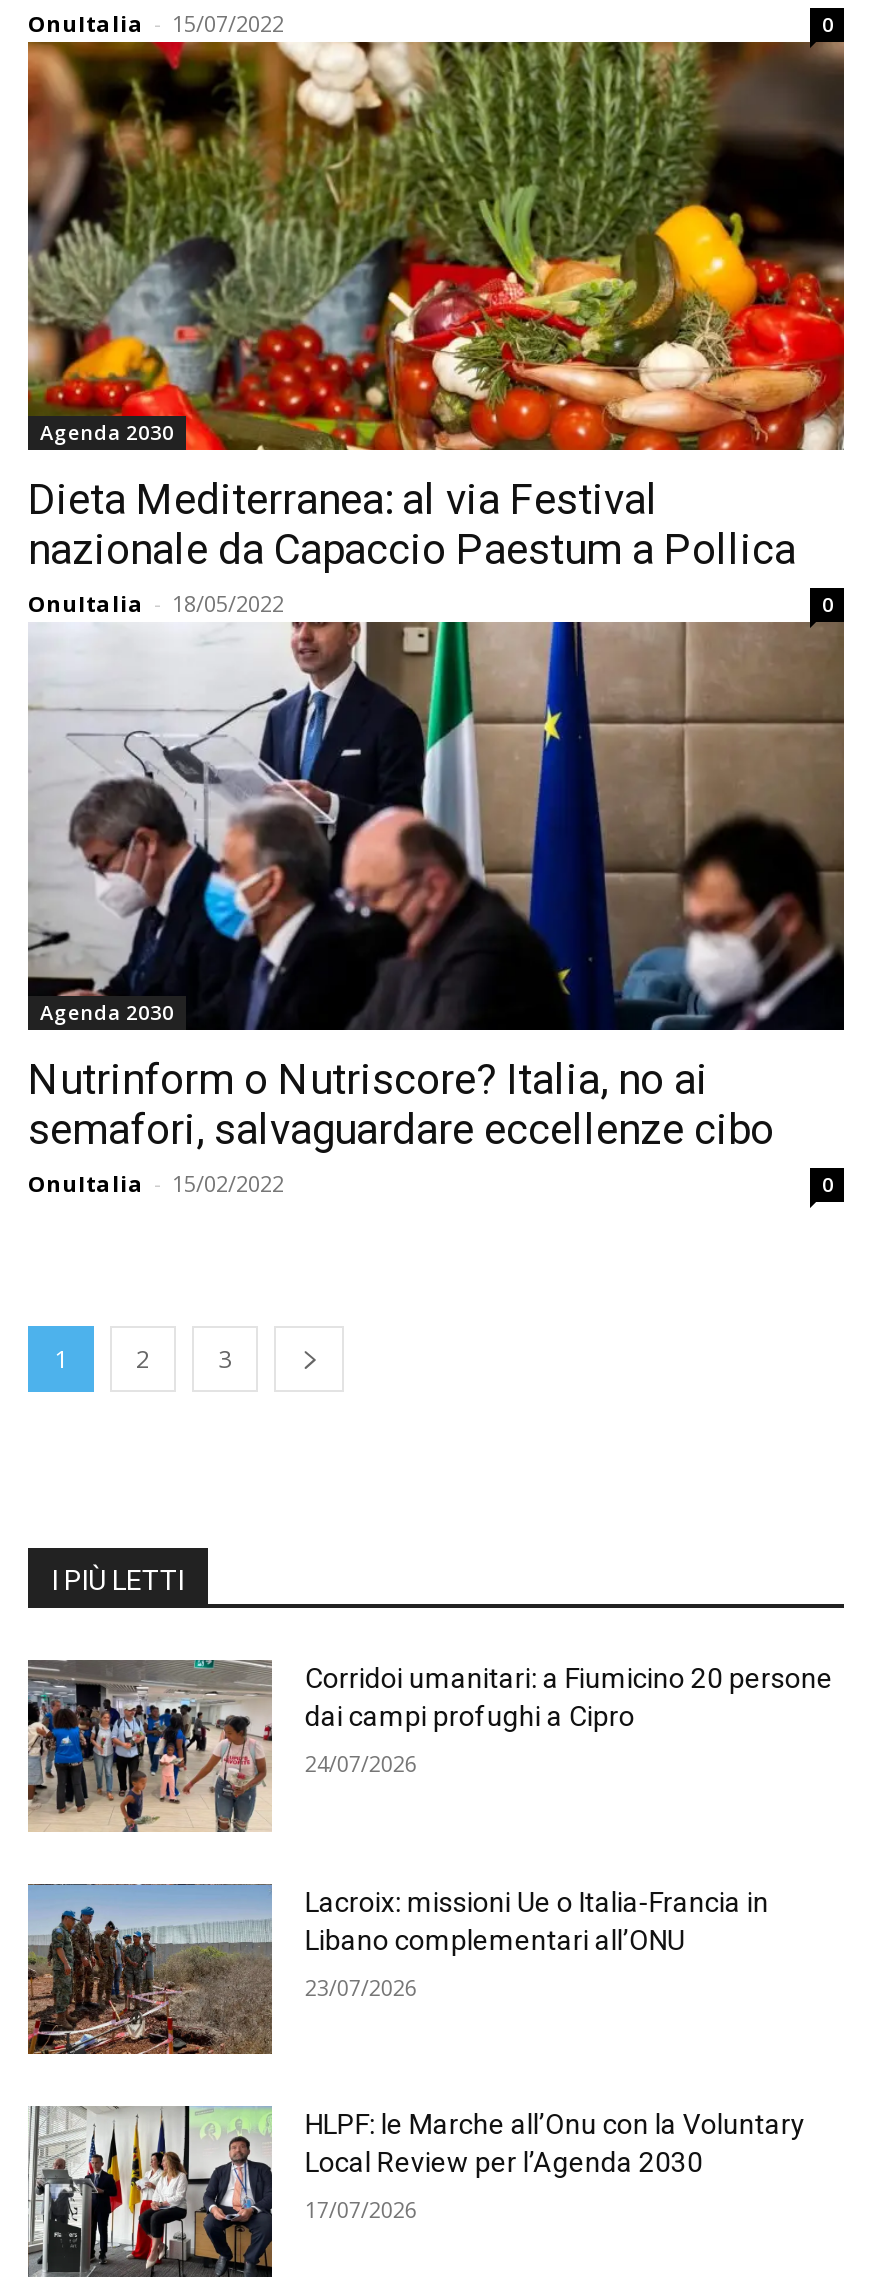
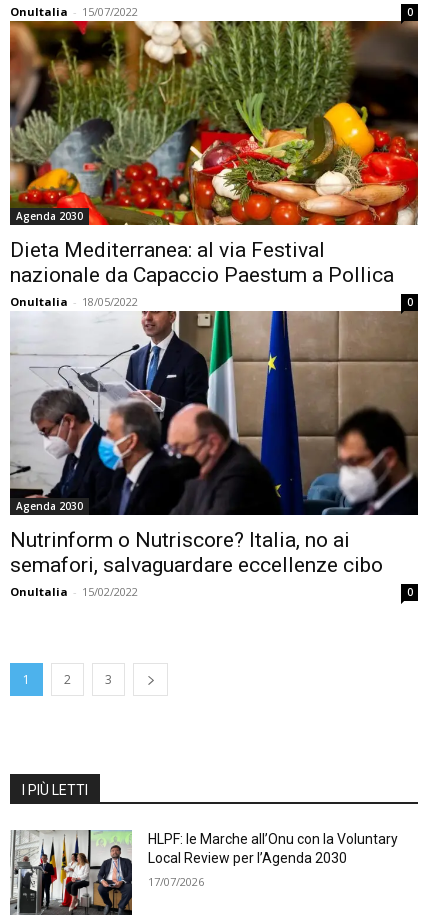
[28,1658,833,1838] [image] | Corridoi umanitari: a Fiumicino 20 persone | dai campi profughi a Cipro | 24/07/2026 -> none
[28,1882,769,2054] [image] | Lacroix: missioni Ue o Italia-Francia in | Libano complementari all’ONU | 23/07/2026 -> none

